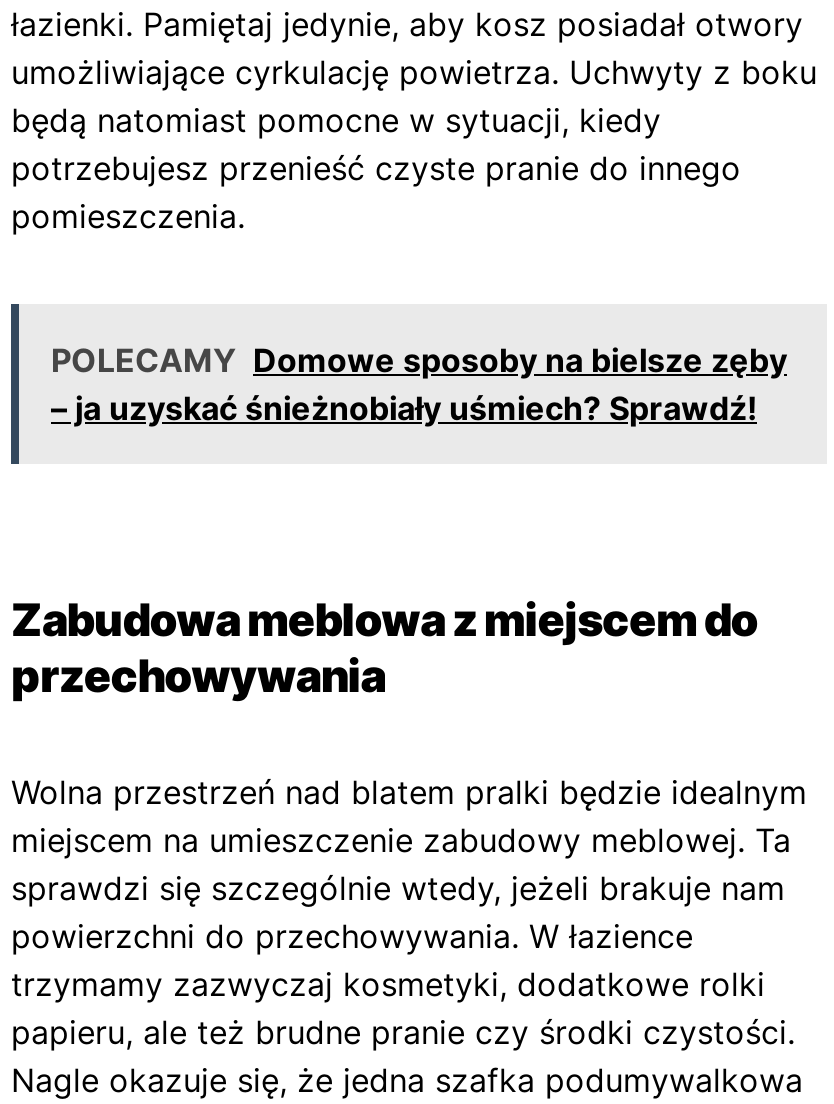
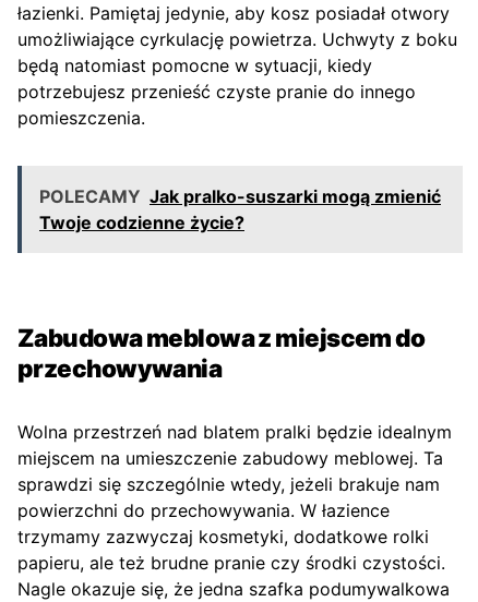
[51,339,787,427] POLECAMY Domowe sposoby na bielsze zęby | – ja uzyskać śnieżnobiały uśmiech? Sprawdź! -> [39,185,441,233] POLECAMY Jak pralko-suszarki mogą zmienić | Twoje codzienne życie?

